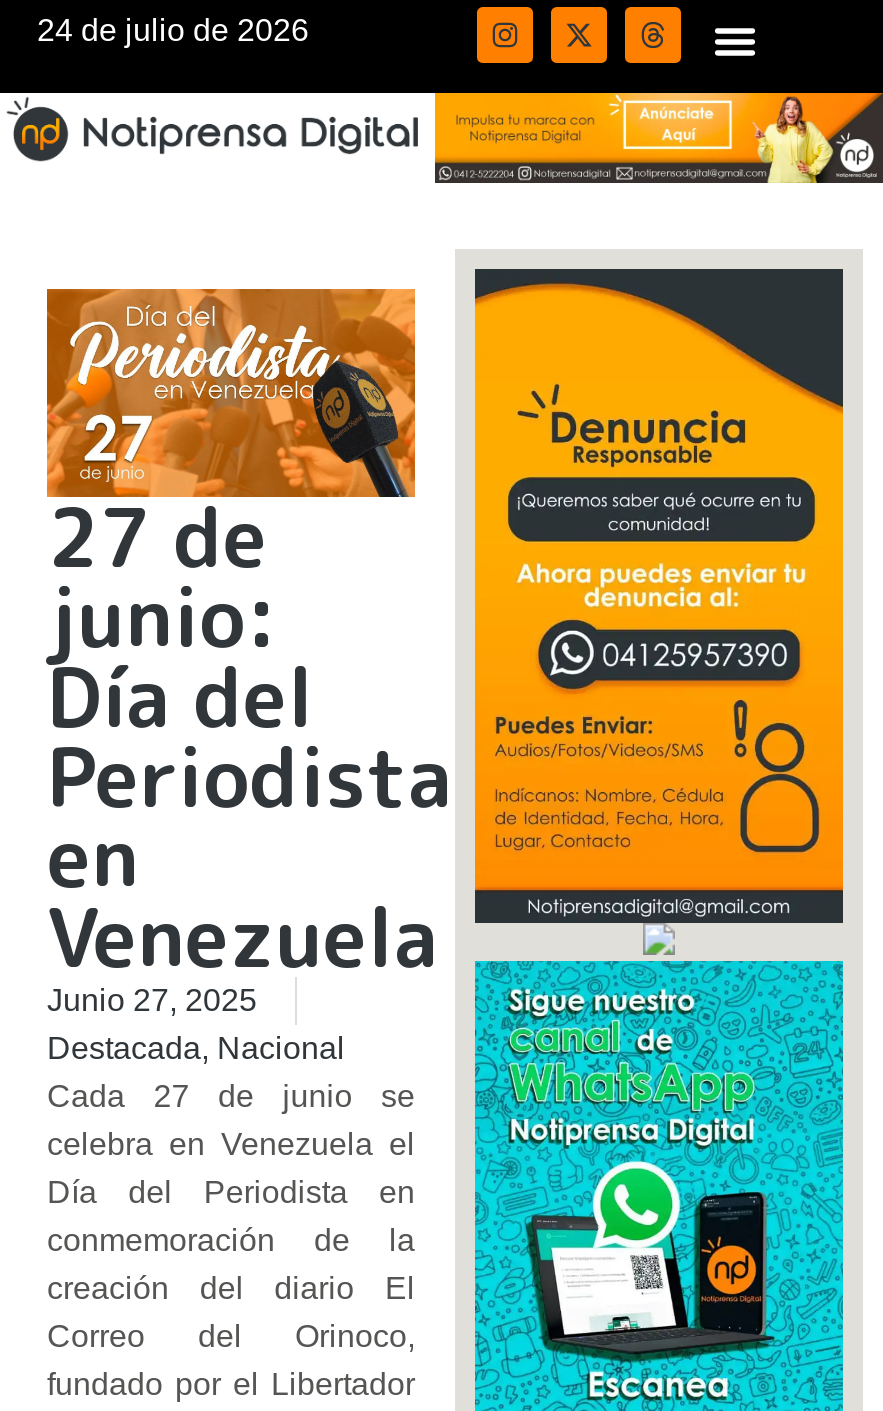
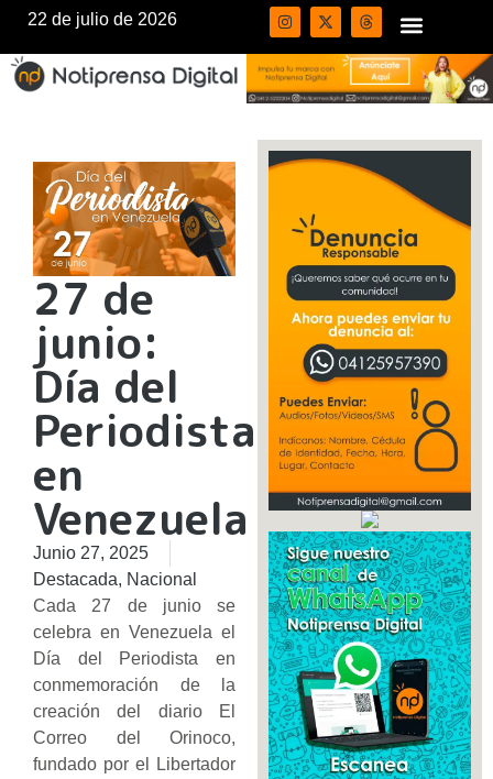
[37,13,309,47] 24 de julio de 2026 -> [28,10,177,29] 22 de julio de 2026

